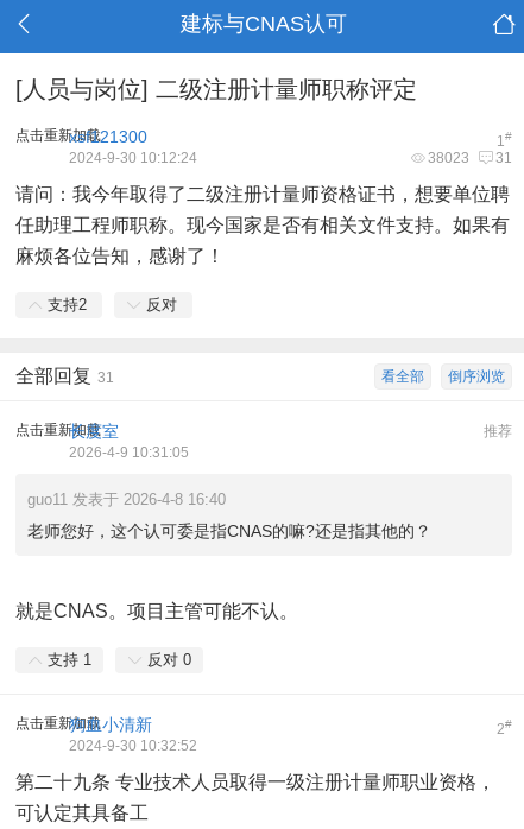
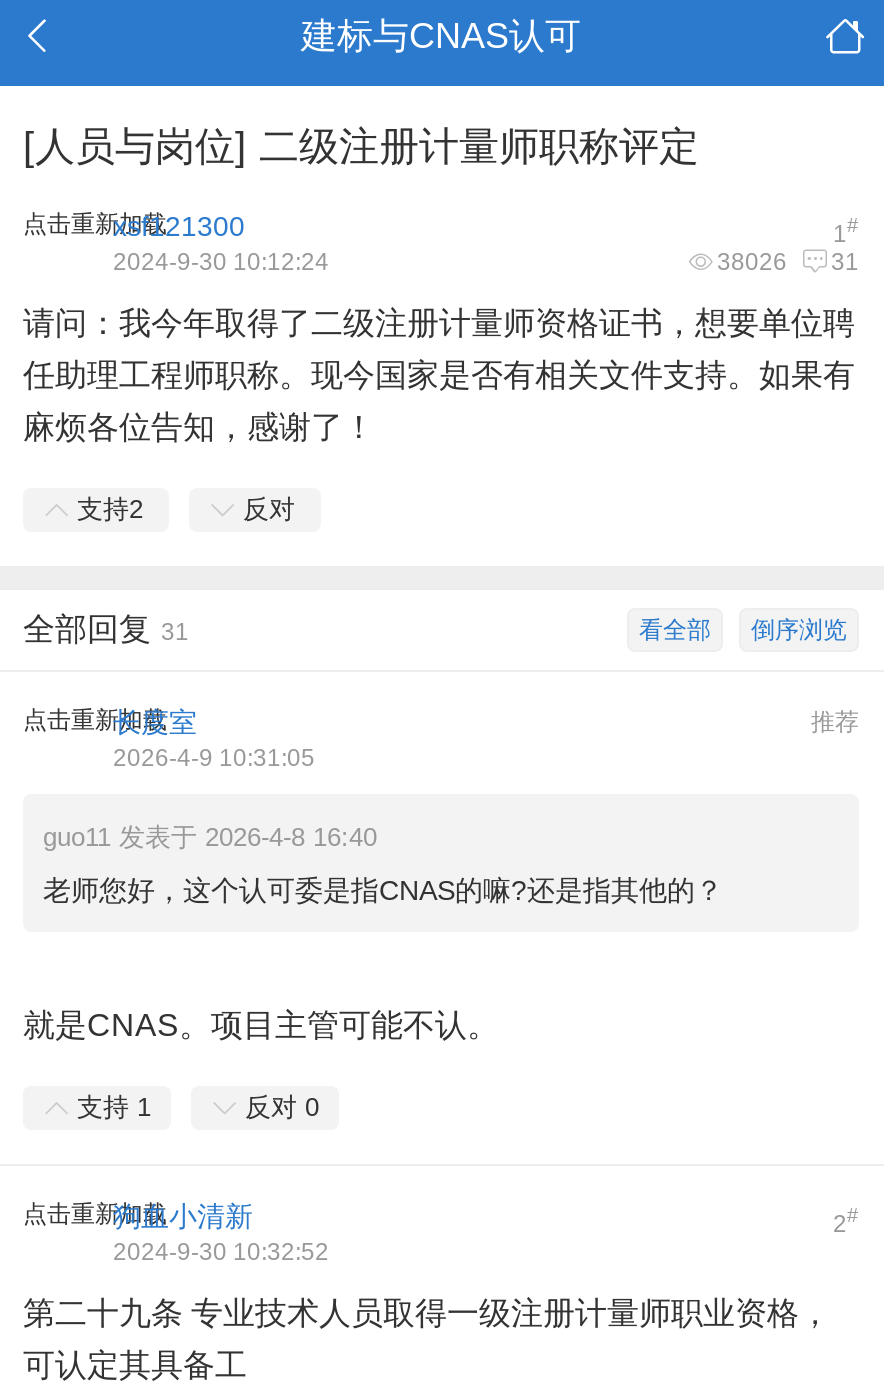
[428,150,512,166] 38023 31 -> [717,248,859,276] 38026 31

